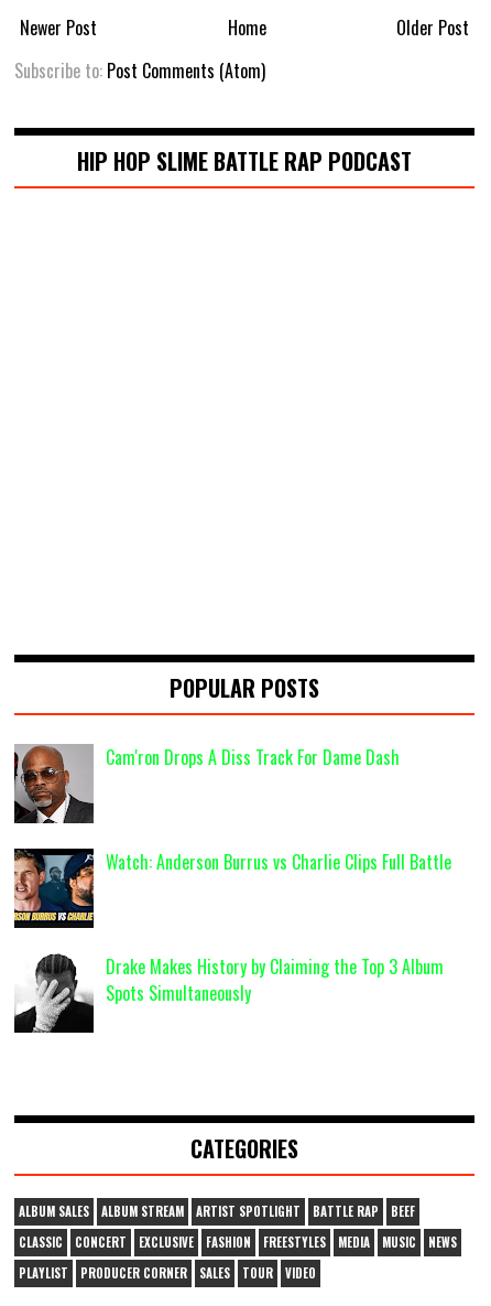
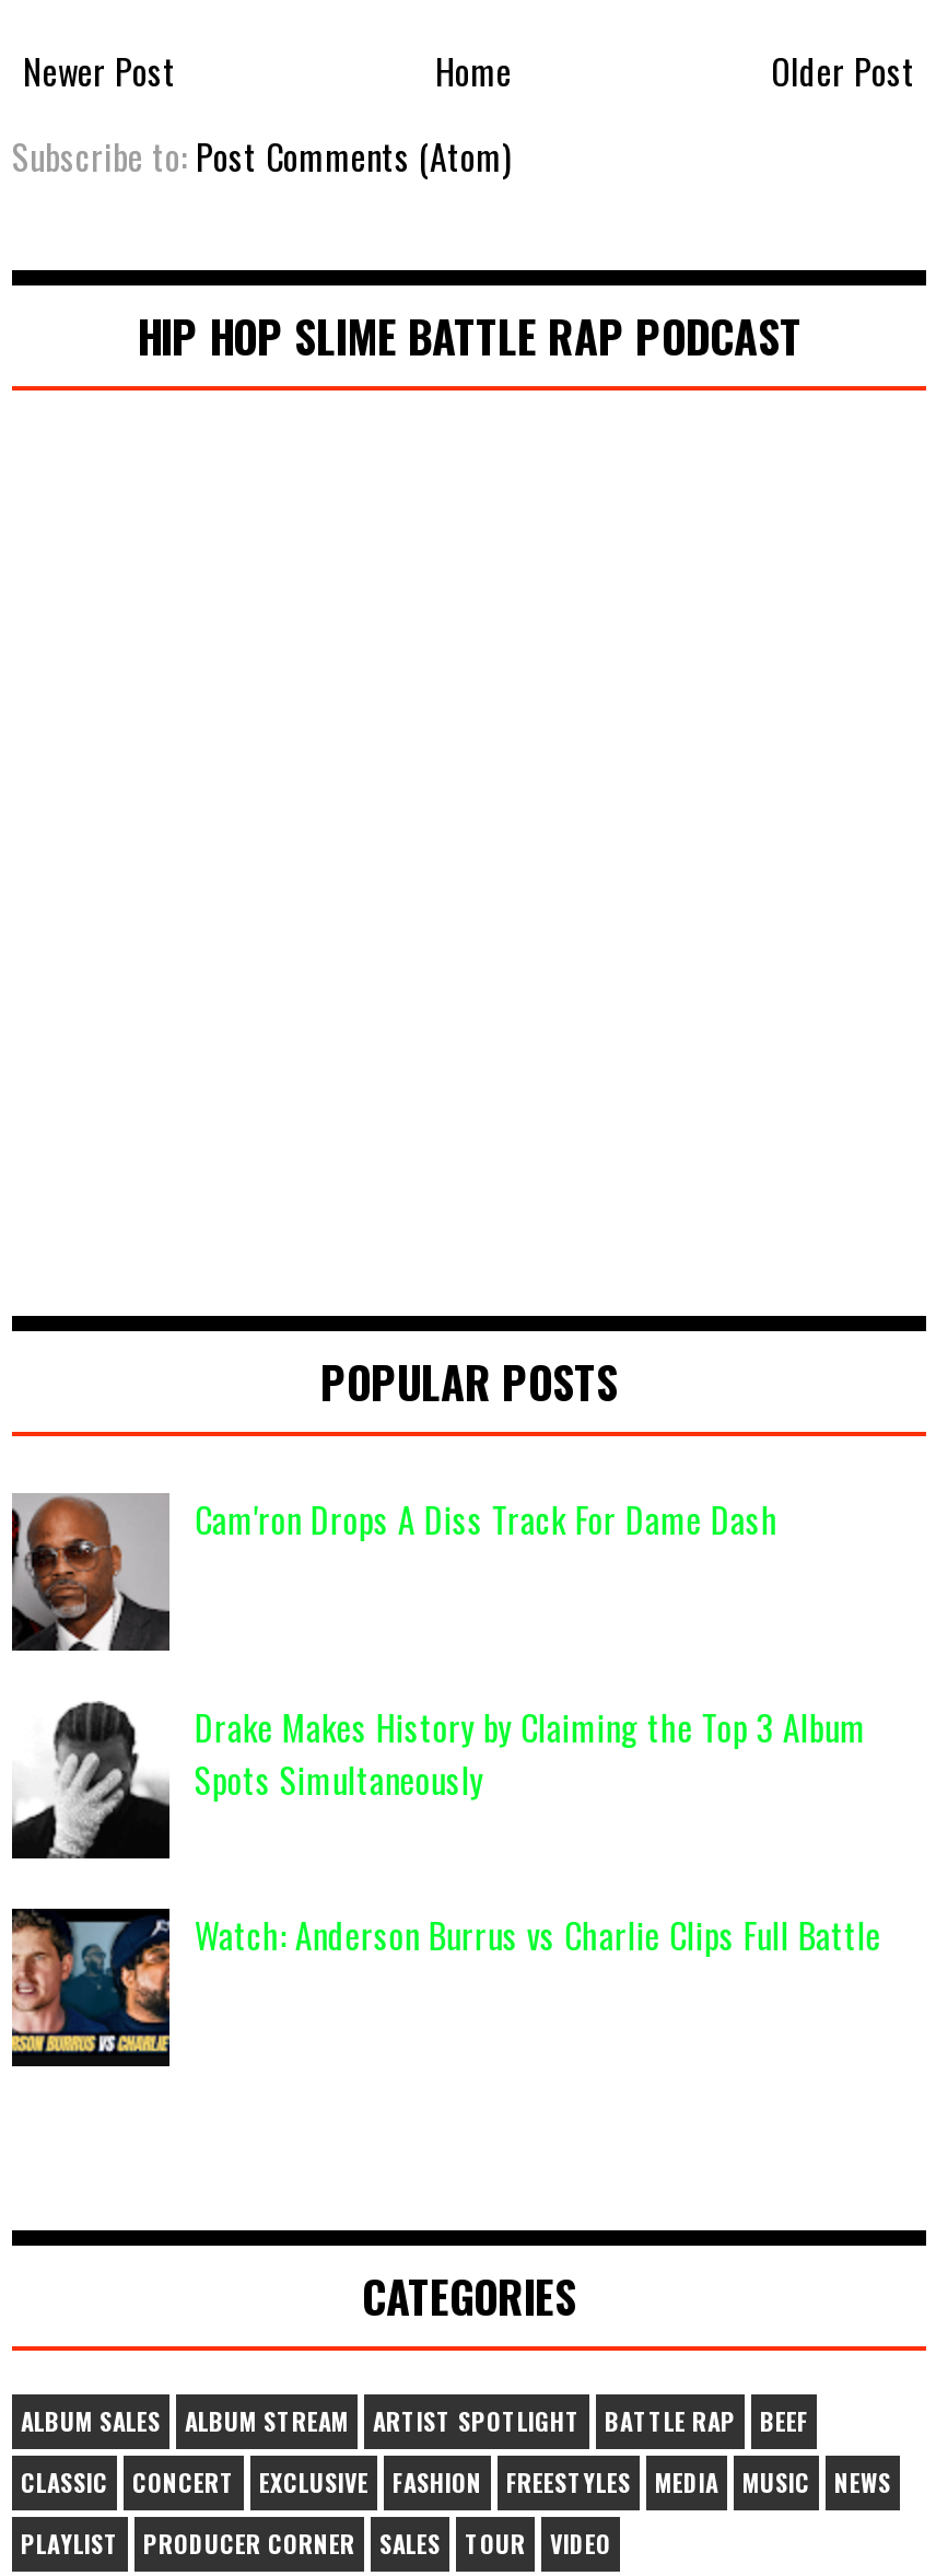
moved [13,849,452,928] -> [10,1907,881,2066]: [image] | Watch: Anderson Burrus vs Charlie Clips Full Battle
moved [106,953,444,1006] -> [194,1701,866,1806]: Drake Makes History by Claiming the Top 3 Album | Spots Simultaneously

